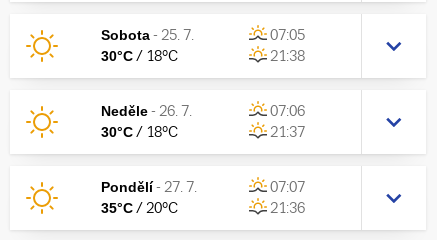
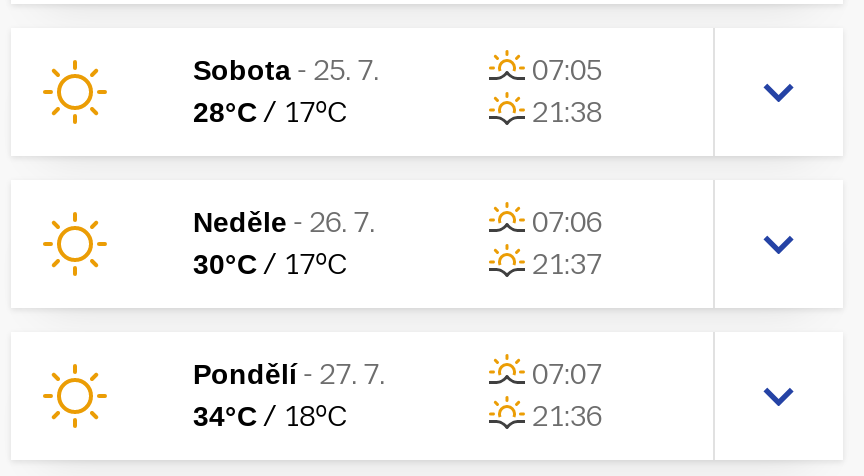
[101,48,178,64] 30°C / 18°C -> [193,96,347,128] 28°C / 17°C
[101,124,178,140] 30°C / 18°C -> [193,248,347,280] 30°C / 17°C
[101,200,178,216] 35°C / 20°C -> [193,400,347,432] 34°C / 18°C

